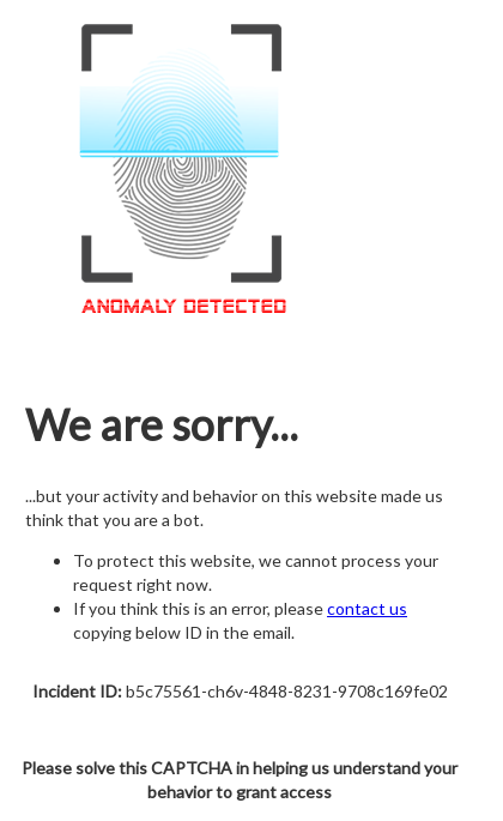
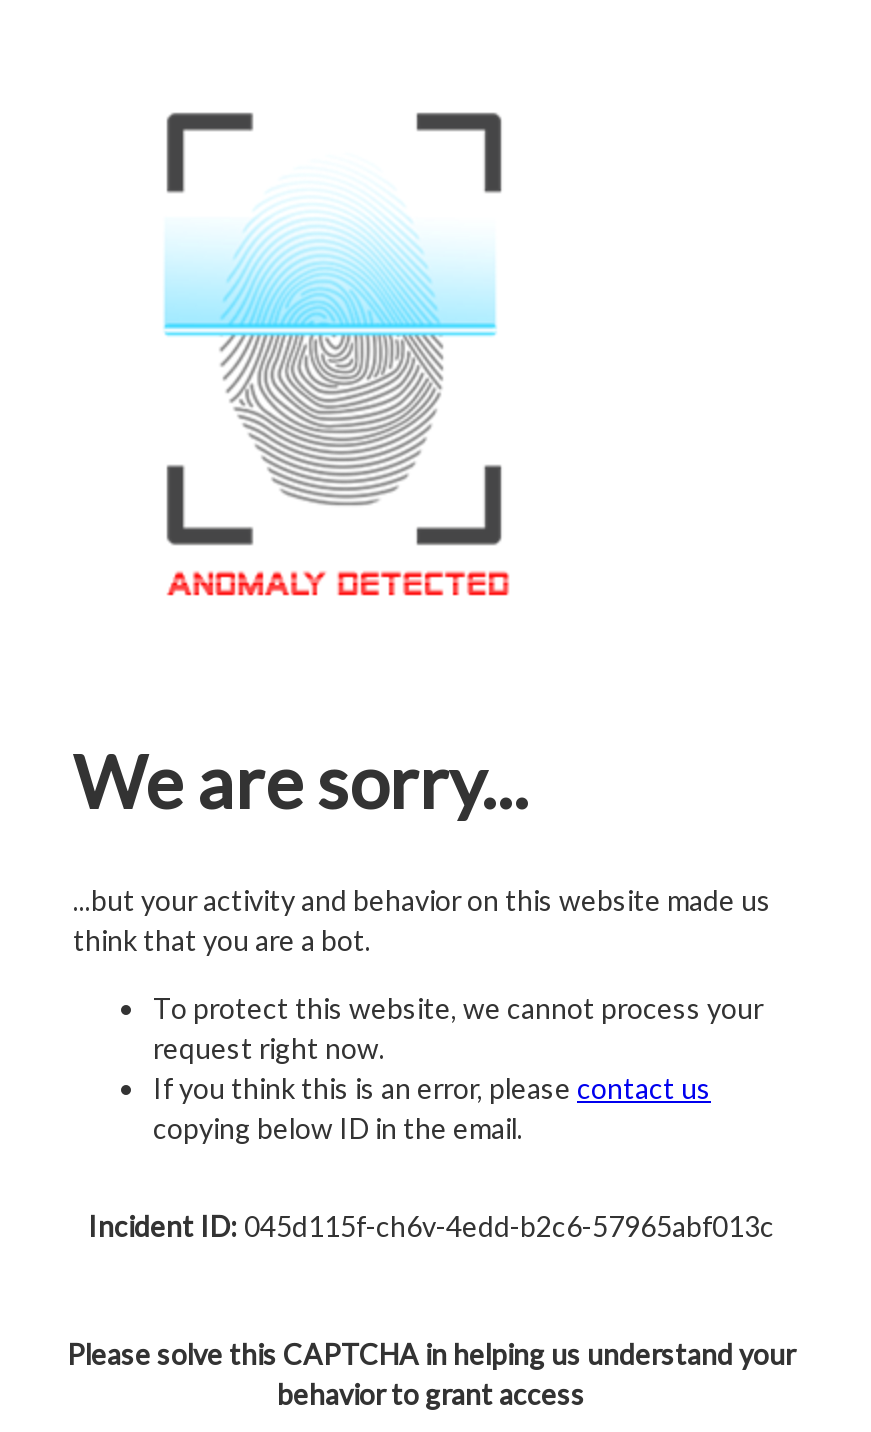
[32,681,447,701] Incident ID: b5c75561-ch6v-4848-8231-9708c169fe02 -> [88,1209,774,1243] Incident ID: 045d115f-ch6v-4edd-b2c6-57965abf013c

